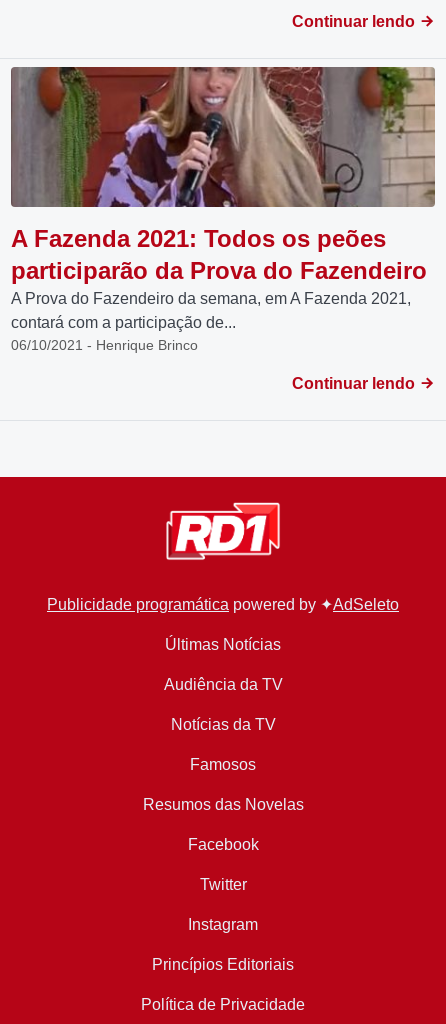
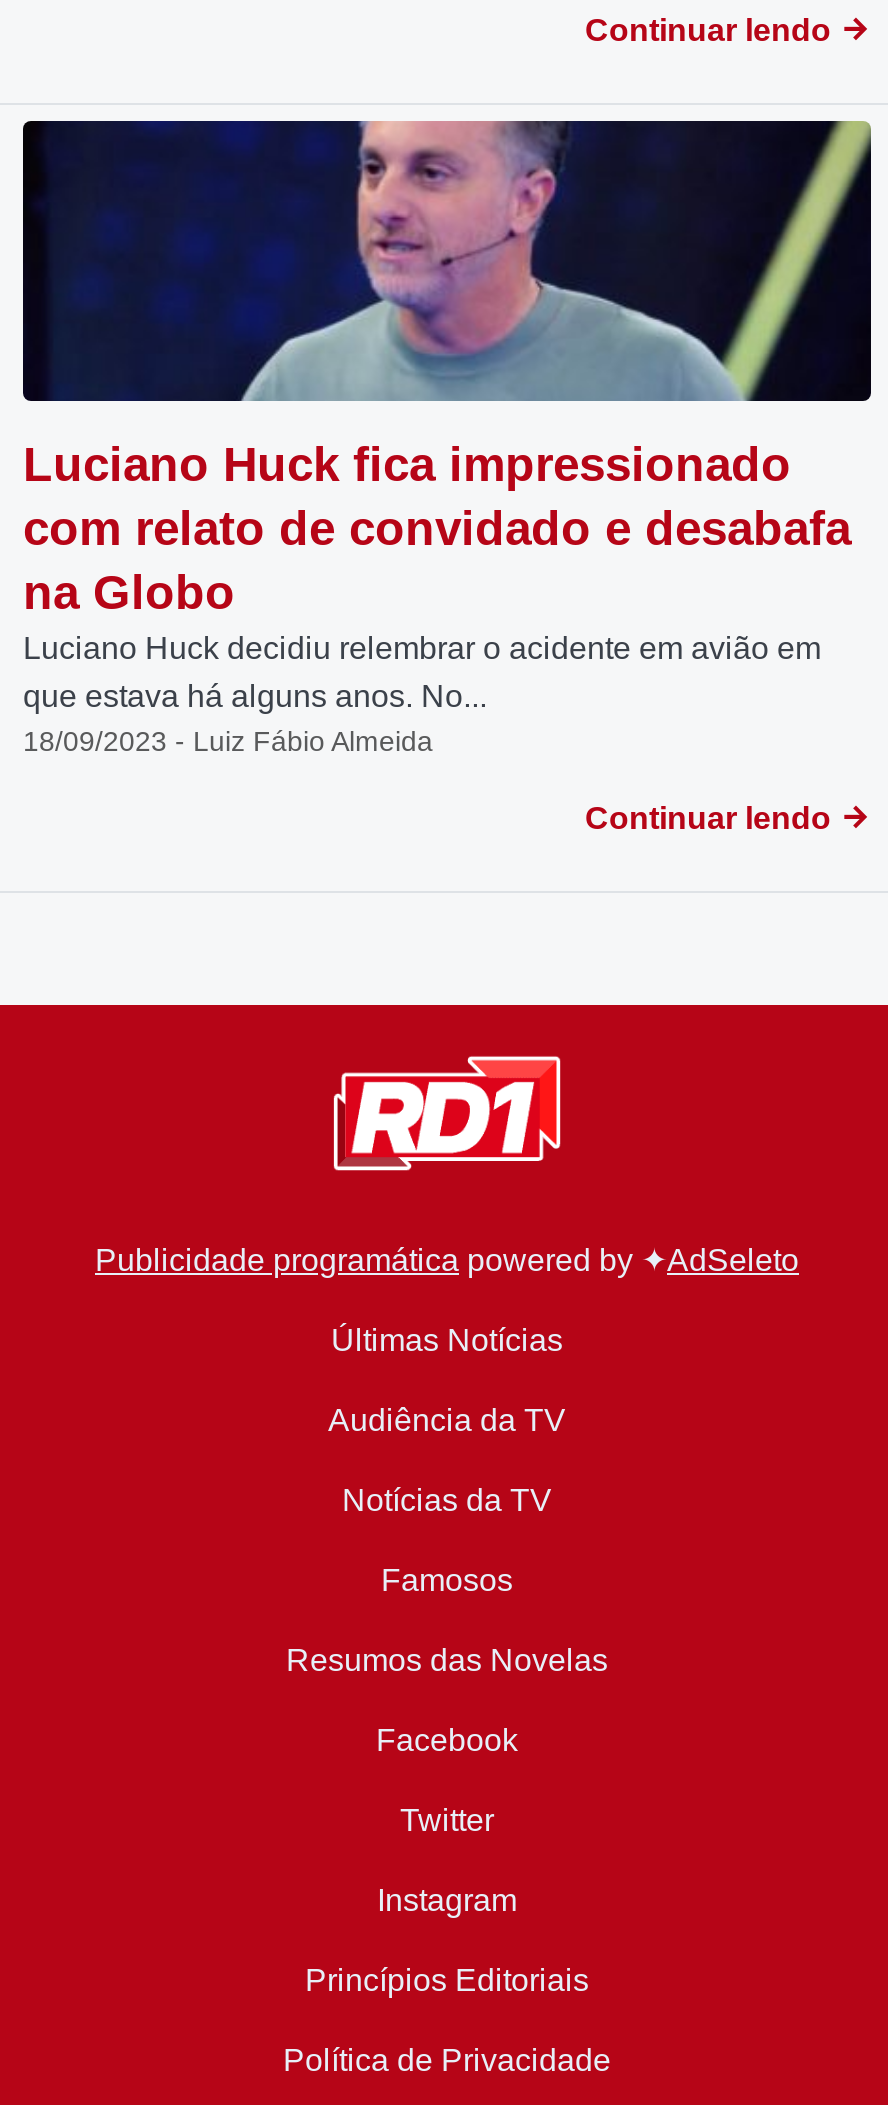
[10,66,436,353] [image] | A Fazenda 2021: Todos os peões | participarão da Prova do Fazendeiro | A Prova do Fazendeiro da semana, em A Fazenda 2021, | contará com a participação de... | 06/10/2021 - Henrique Brinco -> [21,119,873,756] [image] | Luciano Huck fica impressionado | com relato de convidado e desabafa | na Globo | Luciano Huck decidiu relembrar o acidente em avião em | que estava há alguns anos. No... | 18/09/2023 - Luiz Fábio Almeida

